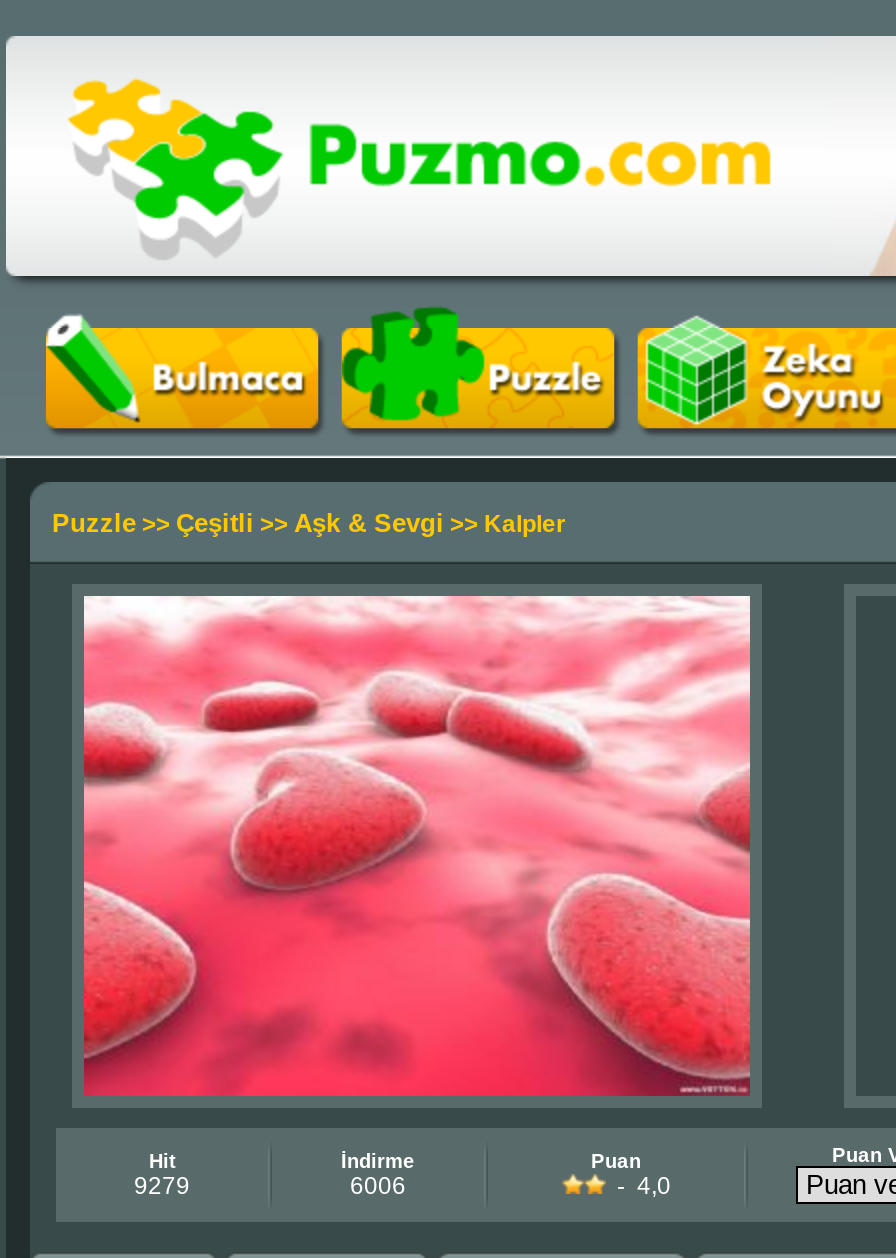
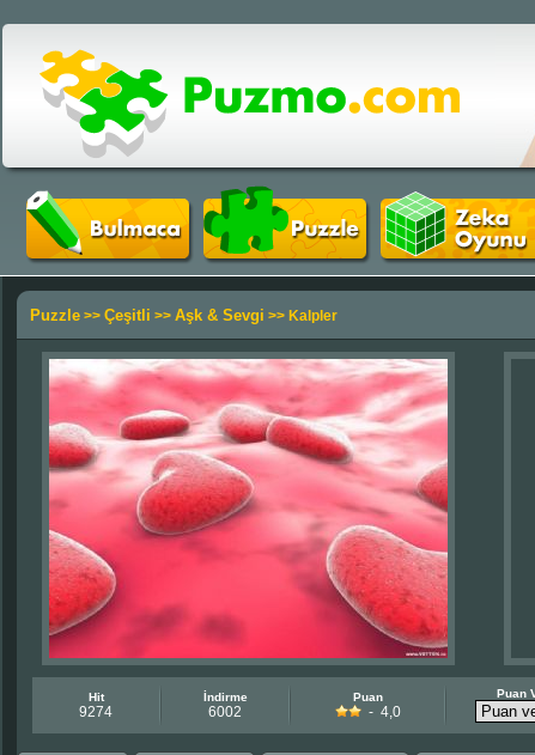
[134,1172,190,1200] 9279 -> [79,704,113,720] 9274
[350,1172,406,1200] 6006 -> [208,704,242,720] 6002

